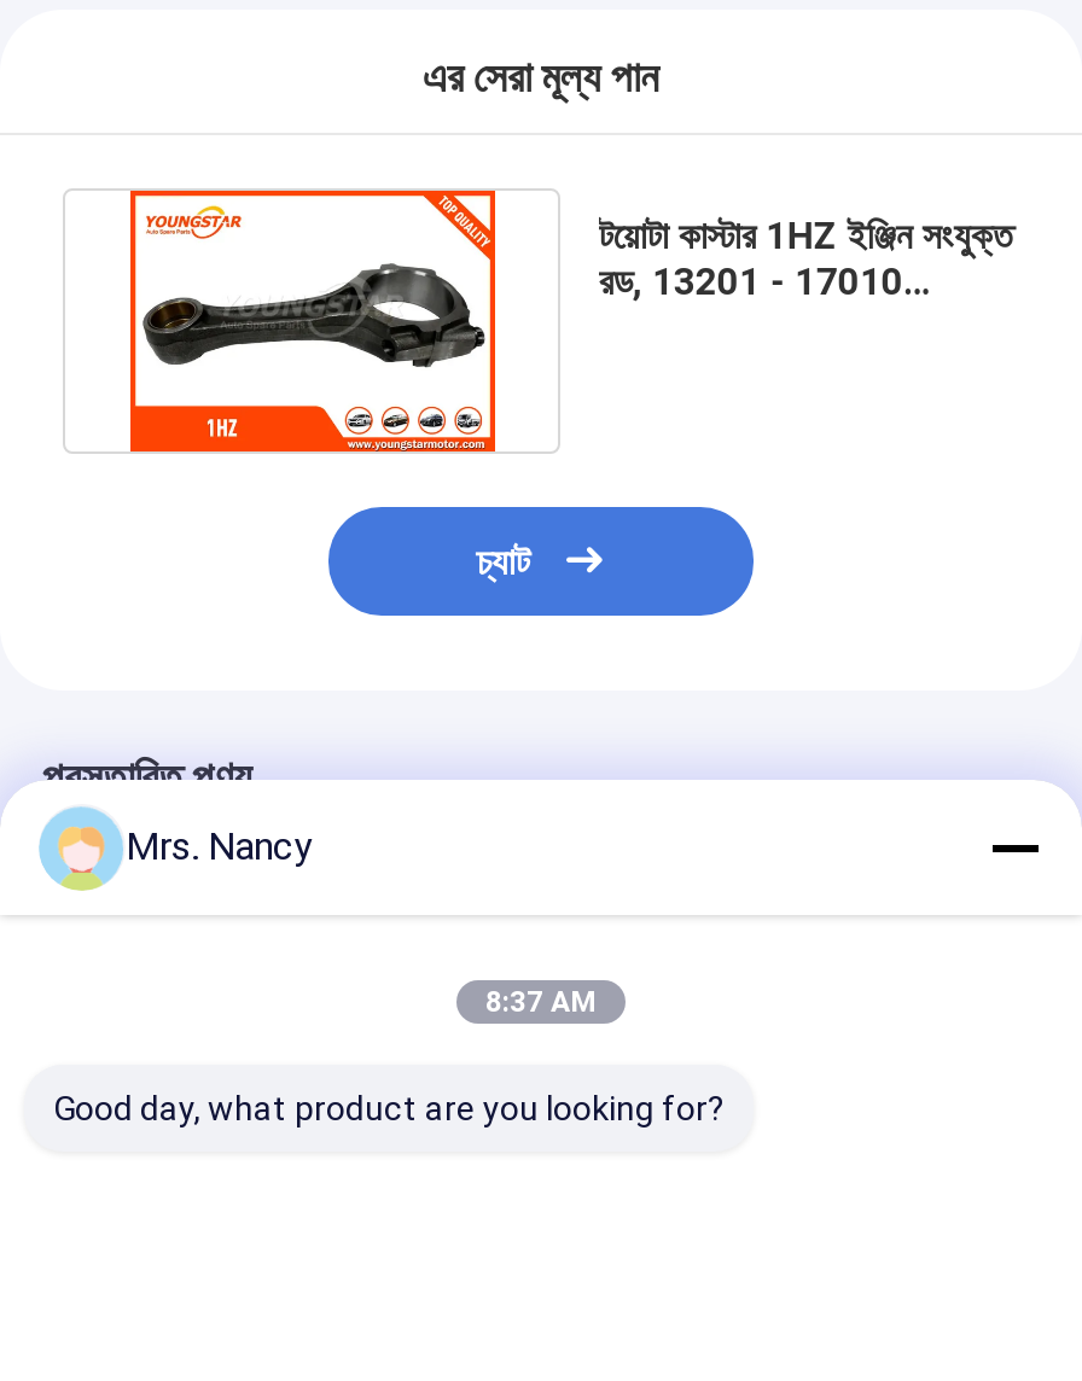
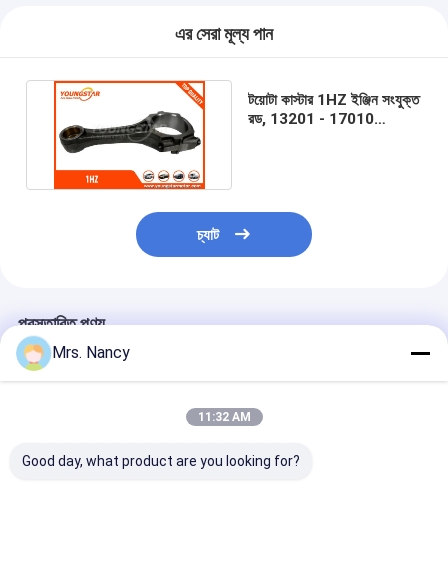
[485,985,597,1019] 8:37 AM -> [197,410,250,424] 11:32 AM

